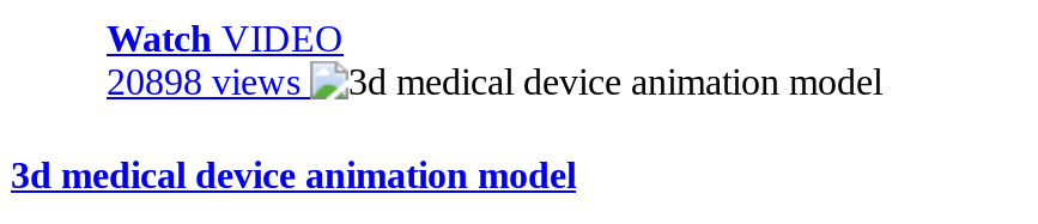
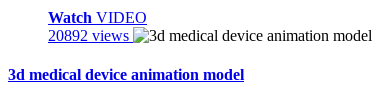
[107,61,310,102] 20898 views -> [48,27,133,44] 20892 views

